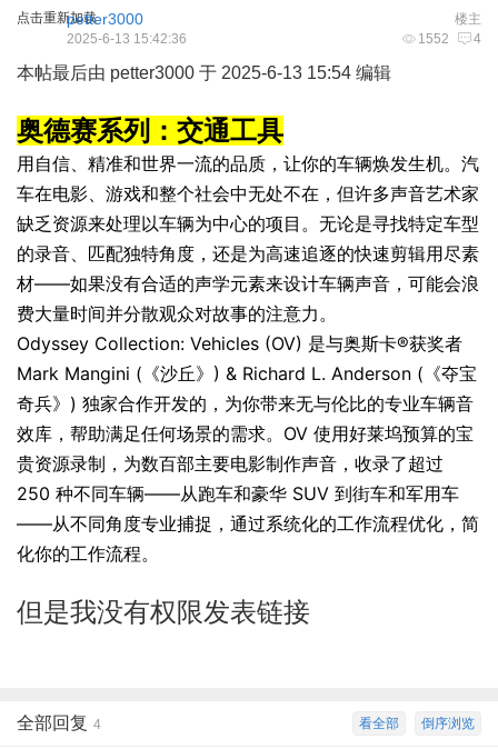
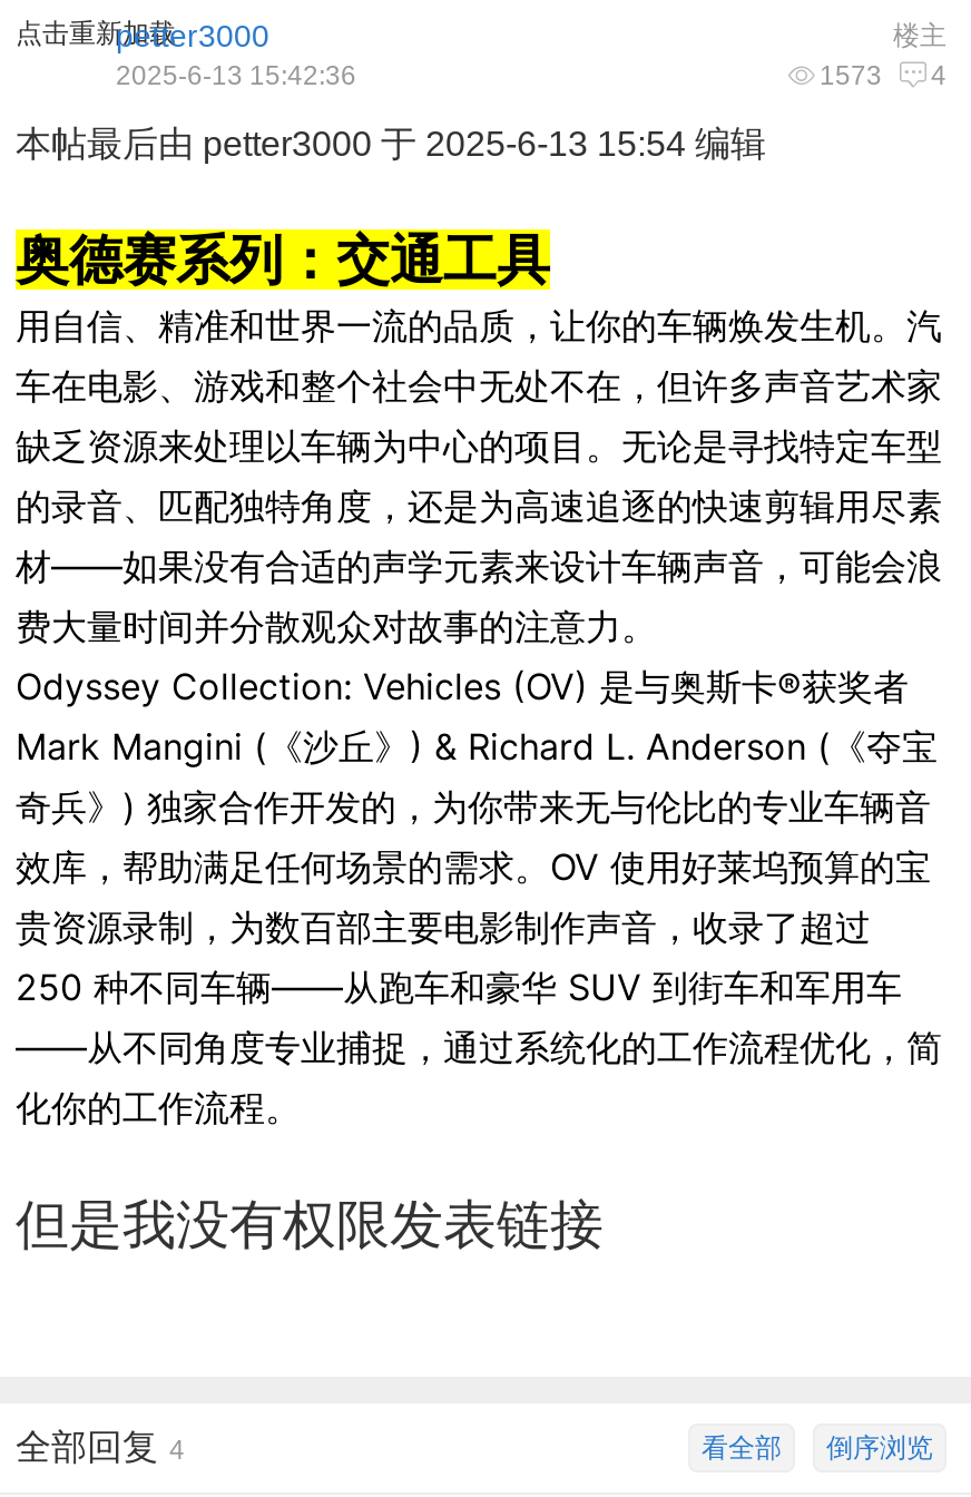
[418,31,481,47] 1552 4 -> [820,60,947,91] 1573 4

